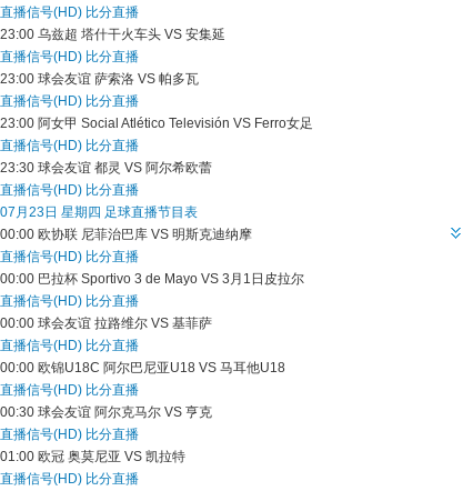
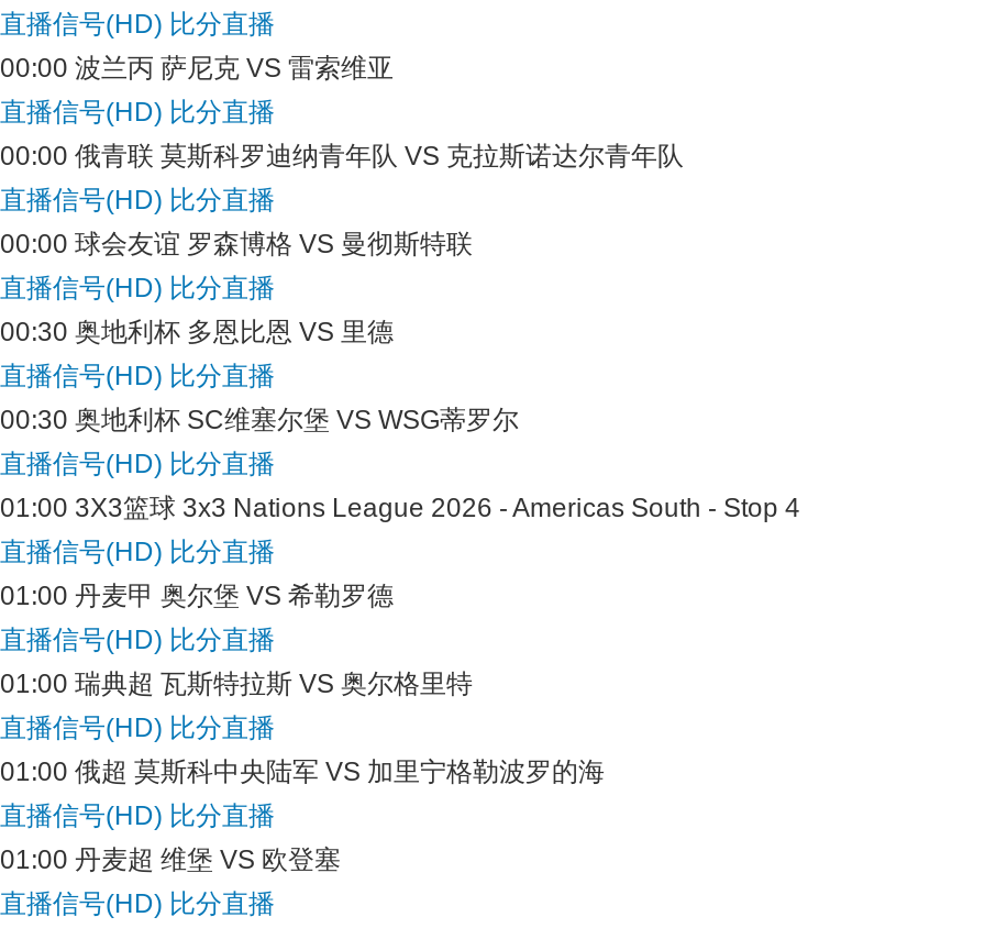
[0,27,225,42] 23:00 乌兹超塔什干火车头 VS 安集延 -> [0,53,394,84] 00:00 波兰丙萨尼克 VS 雷索维亚
[0,71,199,87] 23:00 球会友谊萨索洛 VS 帕多瓦 -> [0,141,684,172] 00:00 俄青联莫斯科罗迪纳青年队 VS 克拉斯诺达尔青年队
[0,116,313,131] 23:00 阿女甲Social Atlético Televisión VS Ferro女足 -> [0,229,473,259] 00:00 球会友谊罗森博格 VS 曼彻斯特联
[0,160,212,176] 23:30 球会友谊都灵 VS 阿尔希欧蕾 -> [0,317,394,347] 00:30 奥地利杯多恩比恩 VS 里德
[0,204,252,242] 07月23日 星期四 足球直播节目表 | 00:00 欧协联尼菲治巴库 VS 明斯克迪纳摩 -> [0,405,519,435] 00:30 奥地利杯SC维塞尔堡 VS WSG蒂罗尔
[0,271,304,287] 00:00 巴拉杯Sportivo 3 de Mayo VS 3月1日皮拉尔 -> [0,493,800,523] 01:00 3X3篮球3x3 Nations League 2026 - Americas South - Stop 4
[0,315,212,331] 00:00 球会友谊拉路维尔 VS 基菲萨 -> [0,581,394,611] 01:00 丹麦甲奥尔堡 VS 希勒罗德
[0,360,285,375] 00:00 欧锦U18C阿尔巴尼亚U18 VS 马耳他U18 -> [0,669,473,699] 01:00 瑞典超瓦斯特拉斯 VS 奥尔格里特
[0,404,212,420] 00:30 球会友谊阿尔克马尔 VS 亨克 -> [0,756,605,787] 01:00 俄超莫斯科中央陆军 VS 加里宁格勒波罗的海
[0,449,185,464] 01:00 欧冠奥莫尼亚 VS 凯拉特 -> [0,844,341,875] 01:00 丹麦超维堡 VS 欧登塞

